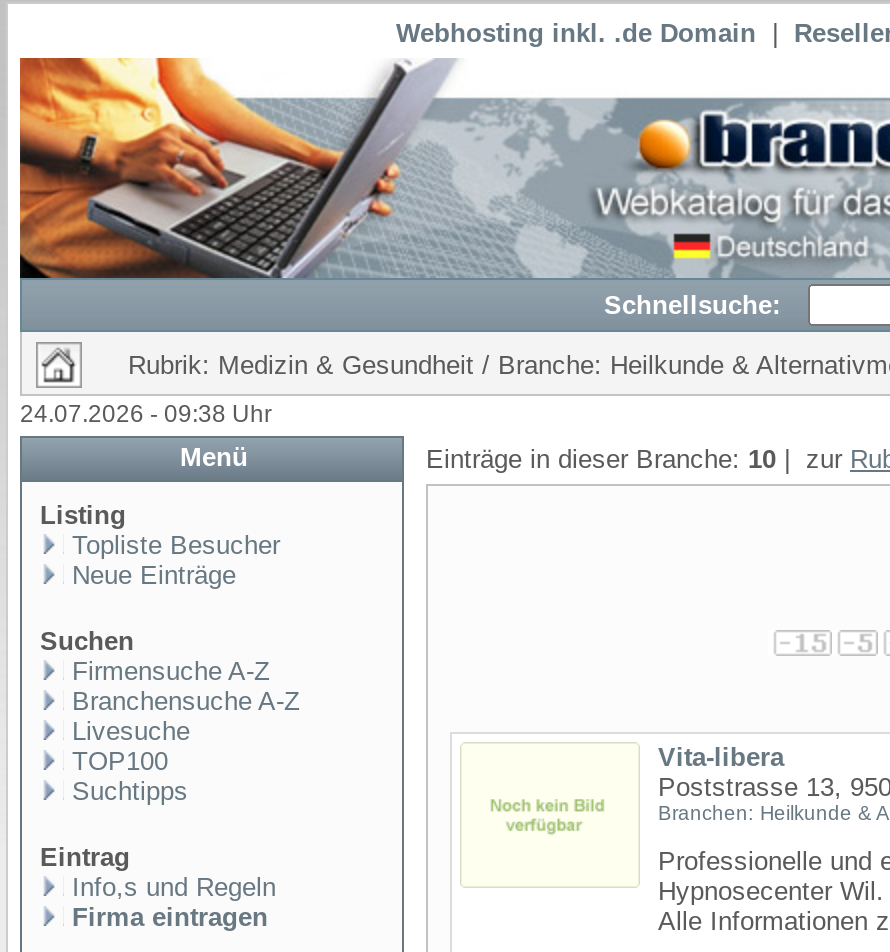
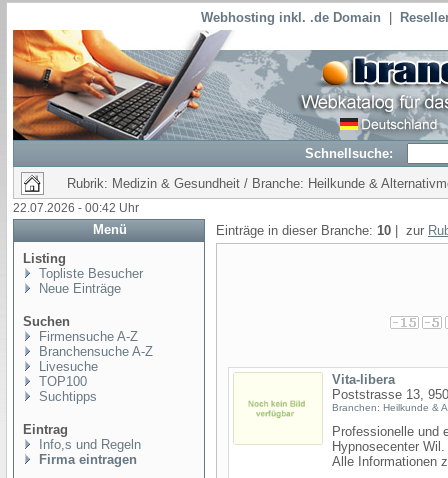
[20,400,272,428] 24.07.2026 - 09:38 Uhr -> [13,201,139,215] 22.07.2026 - 00:42 Uhr

